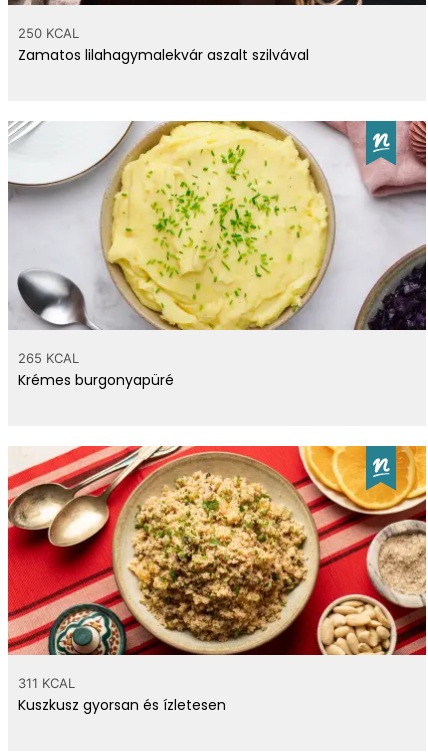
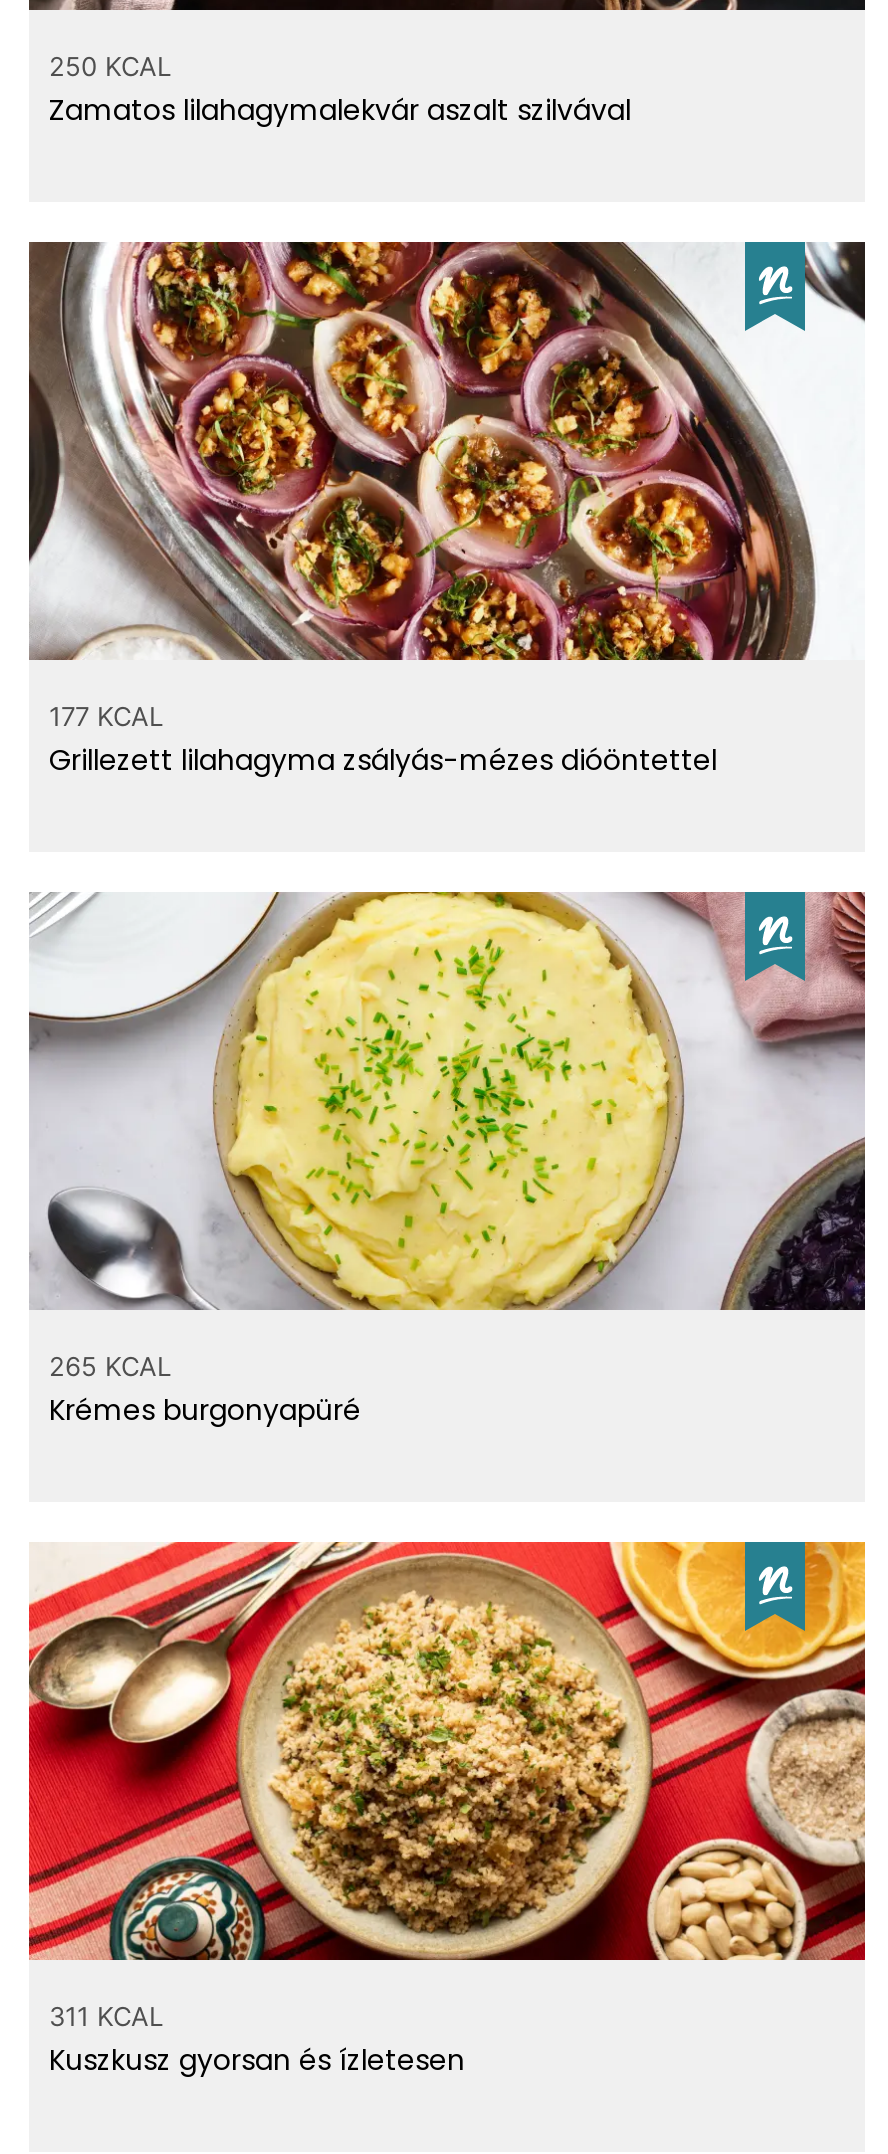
none -> [29,240,865,779] [image] | 177 KCAL | Grillezett lilahagyma zsályás-mézes dióöntettel

